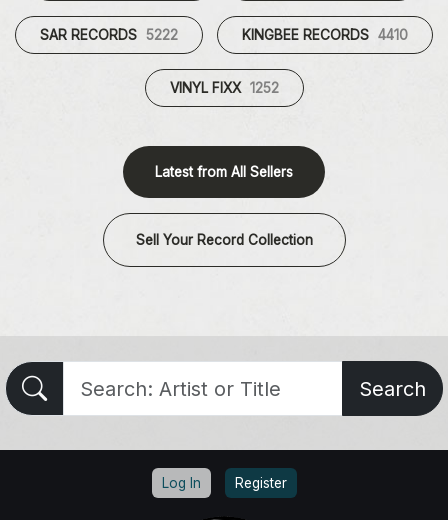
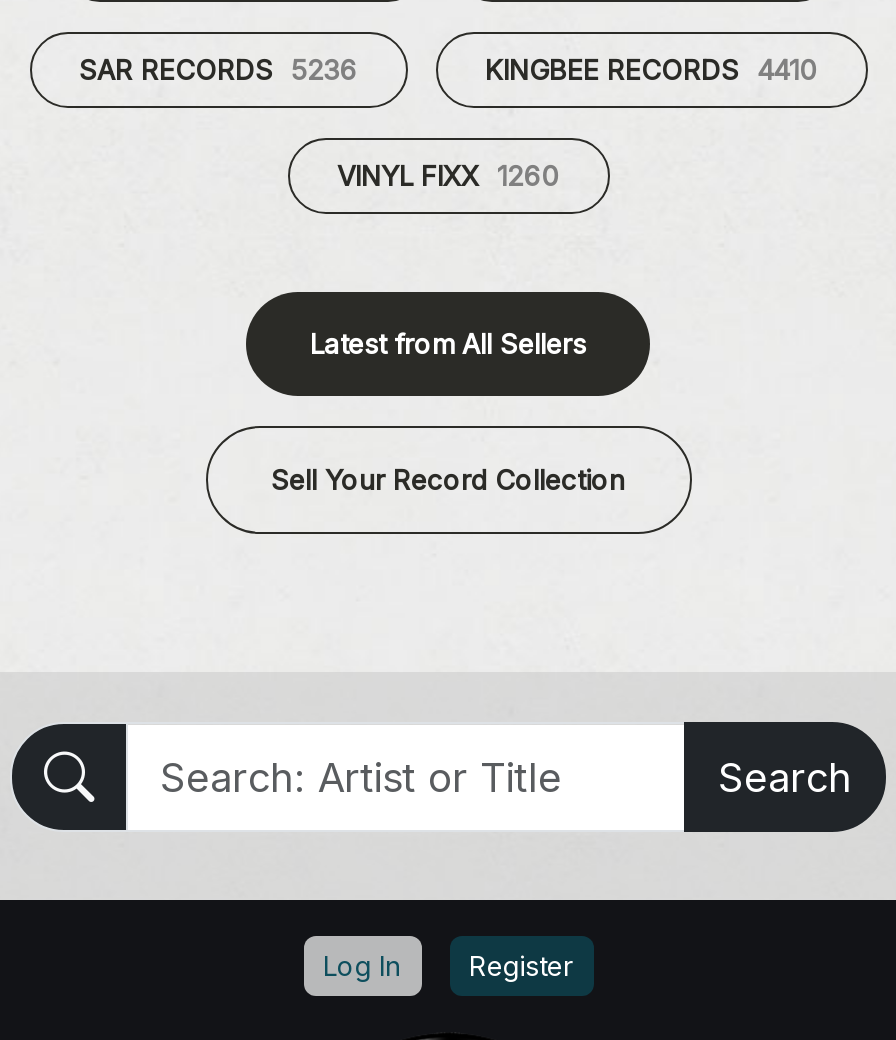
[40,27,178,43] SAR RECORDS 5222 -> [79,55,357,87] SAR RECORDS 5236
[169,80,278,96] VINYL FIXX 1252 -> [337,161,559,193] VINYL FIXX 1260

